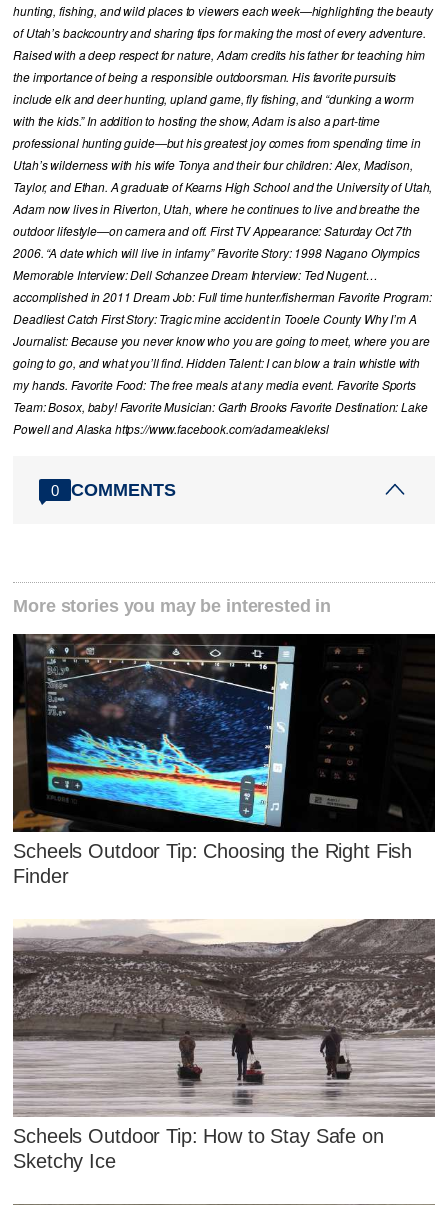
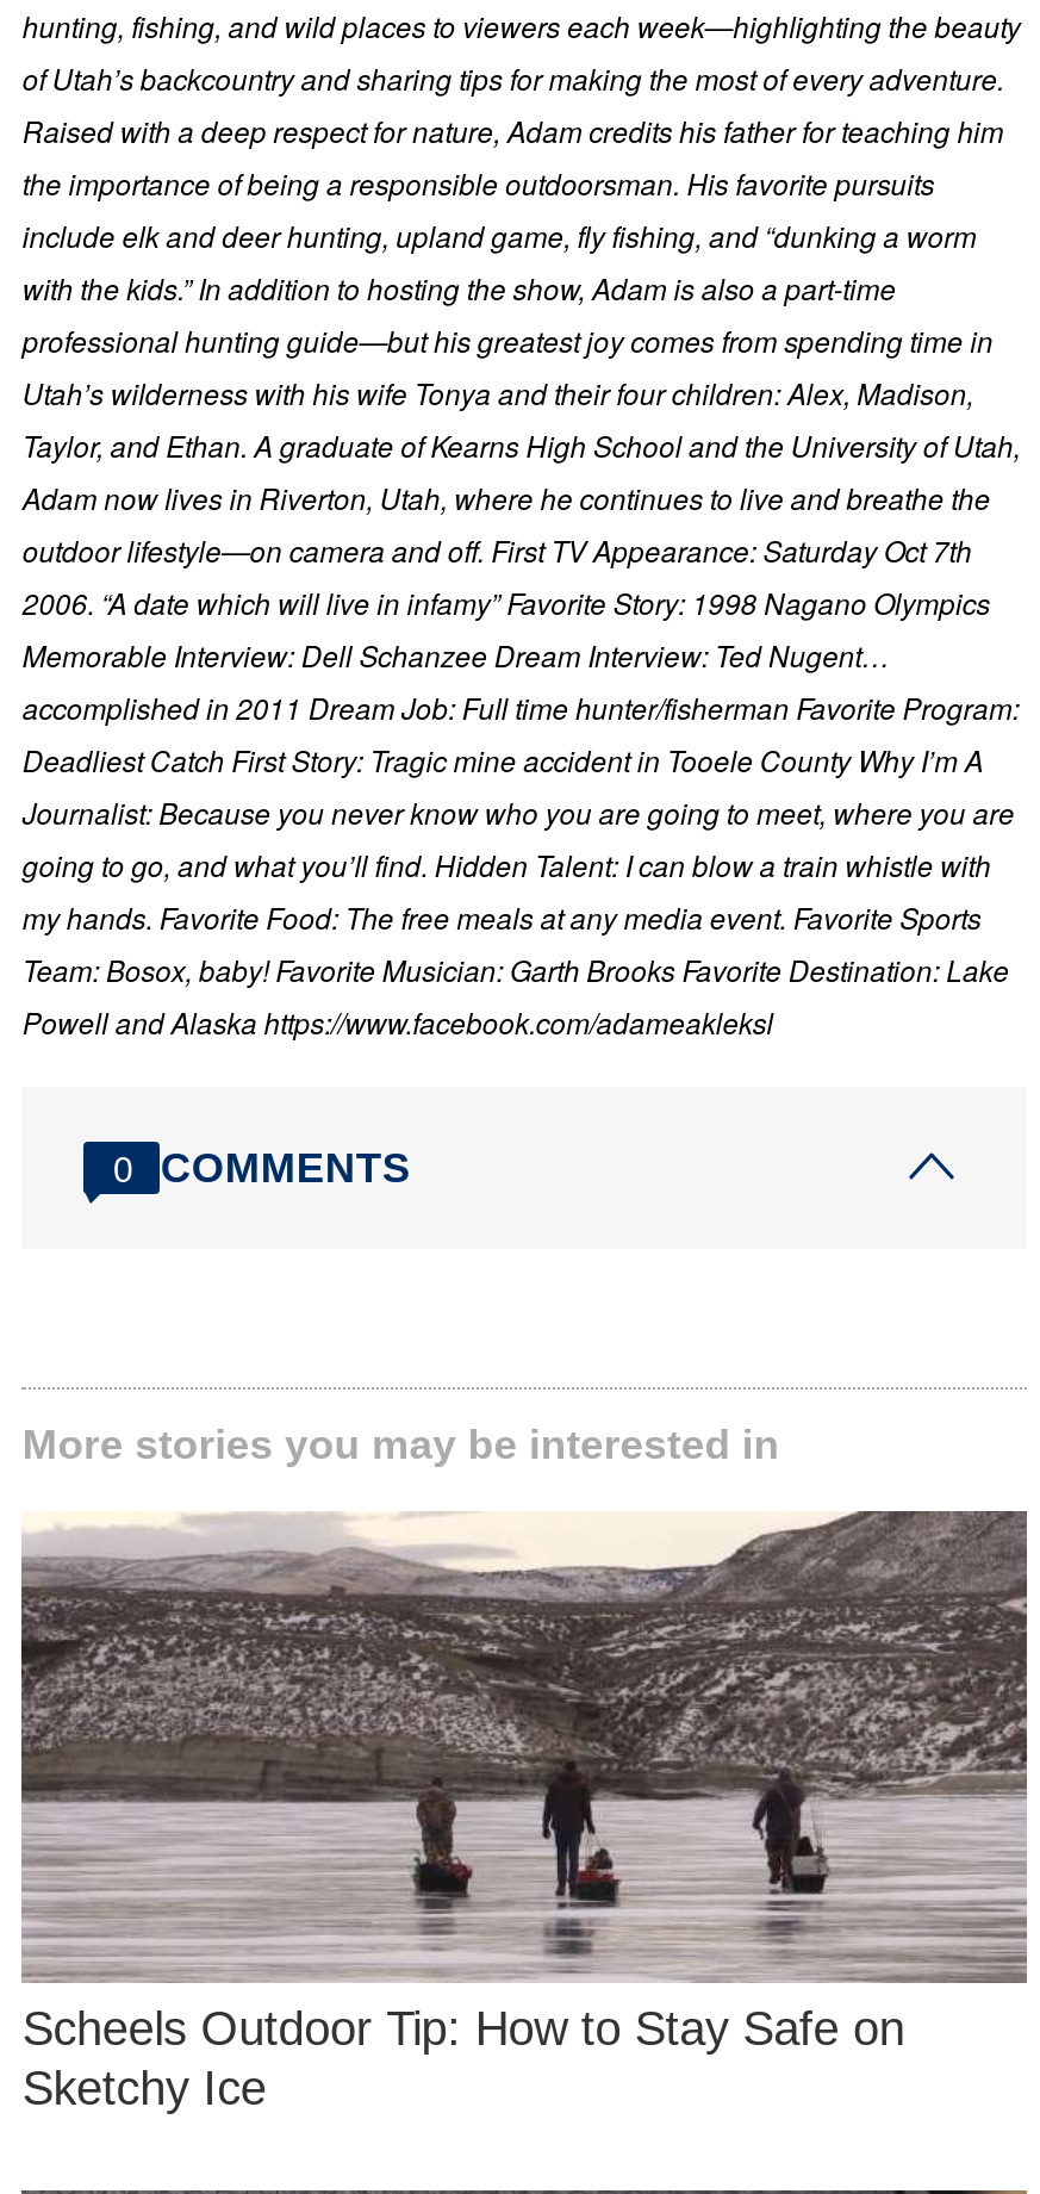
[12,633,436,887] [image] | Scheels Outdoor Tip: Choosing the Right Fish | Finder -> none

